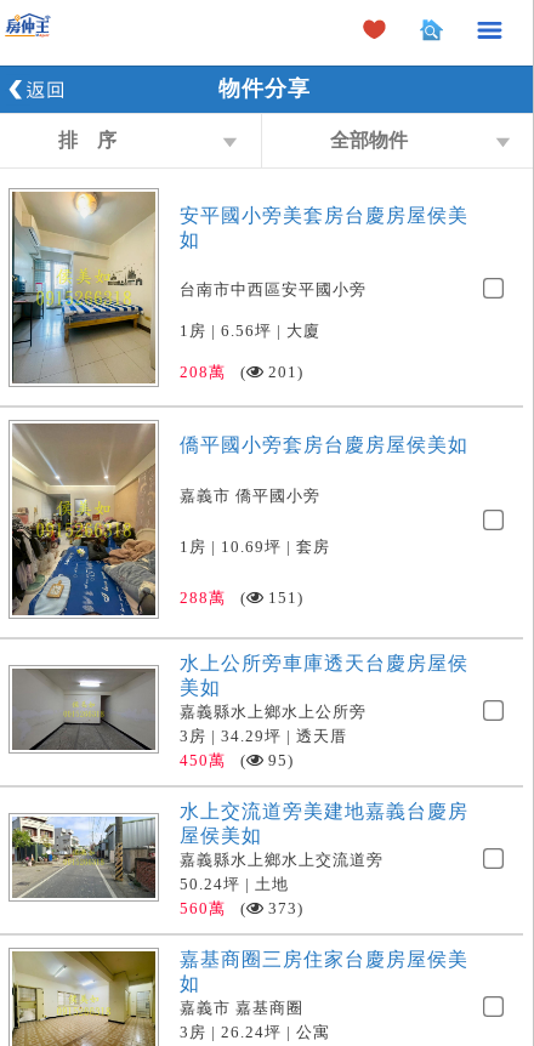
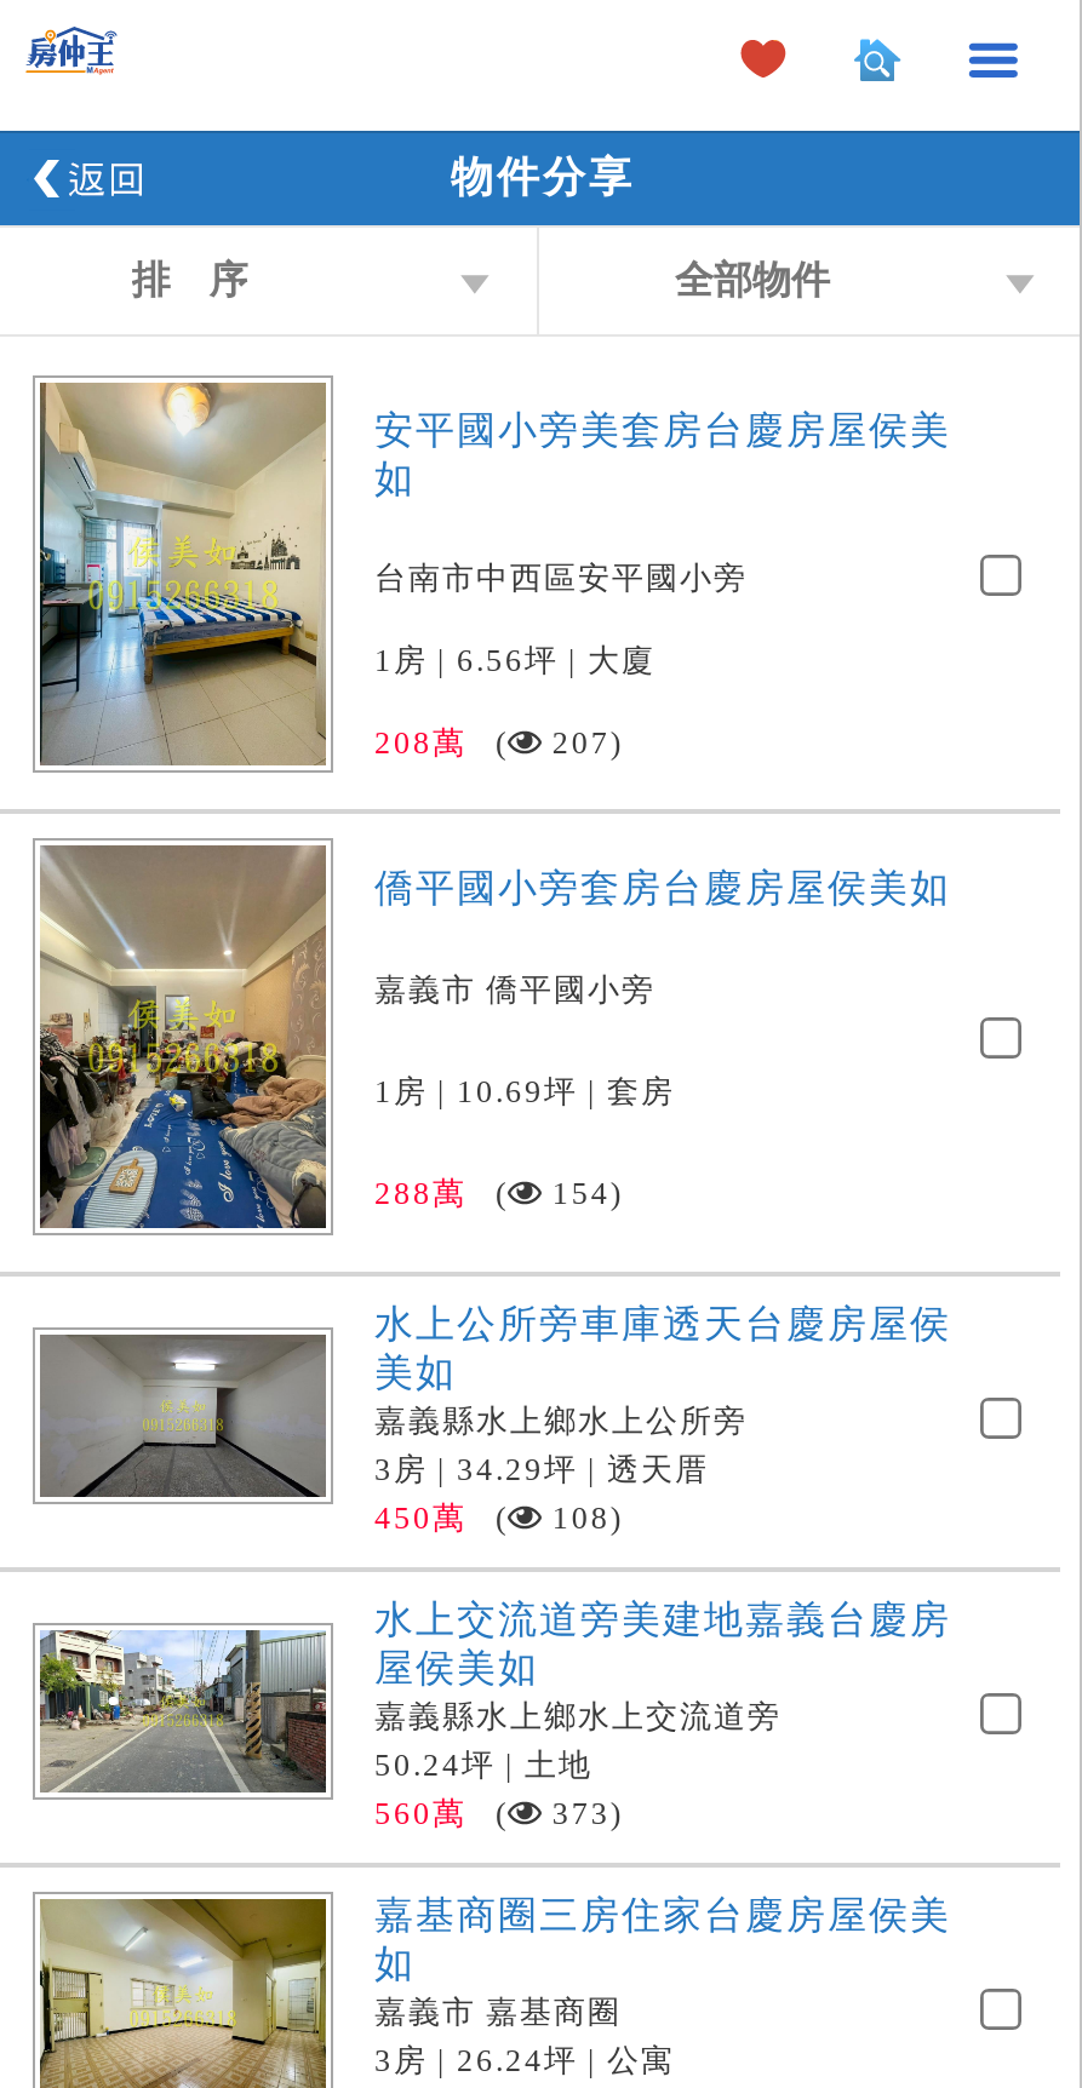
[180,364,304,381] 208萬( 201) -> [374,726,623,760] 208萬( 207)
[180,590,304,607] 288萬( 151) -> [374,1177,623,1211] 288萬( 154)
[180,752,294,769] 450萬( 95) -> [374,1502,623,1535] 450萬( 108)

